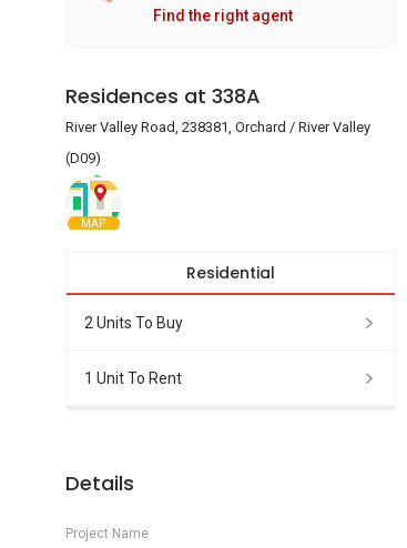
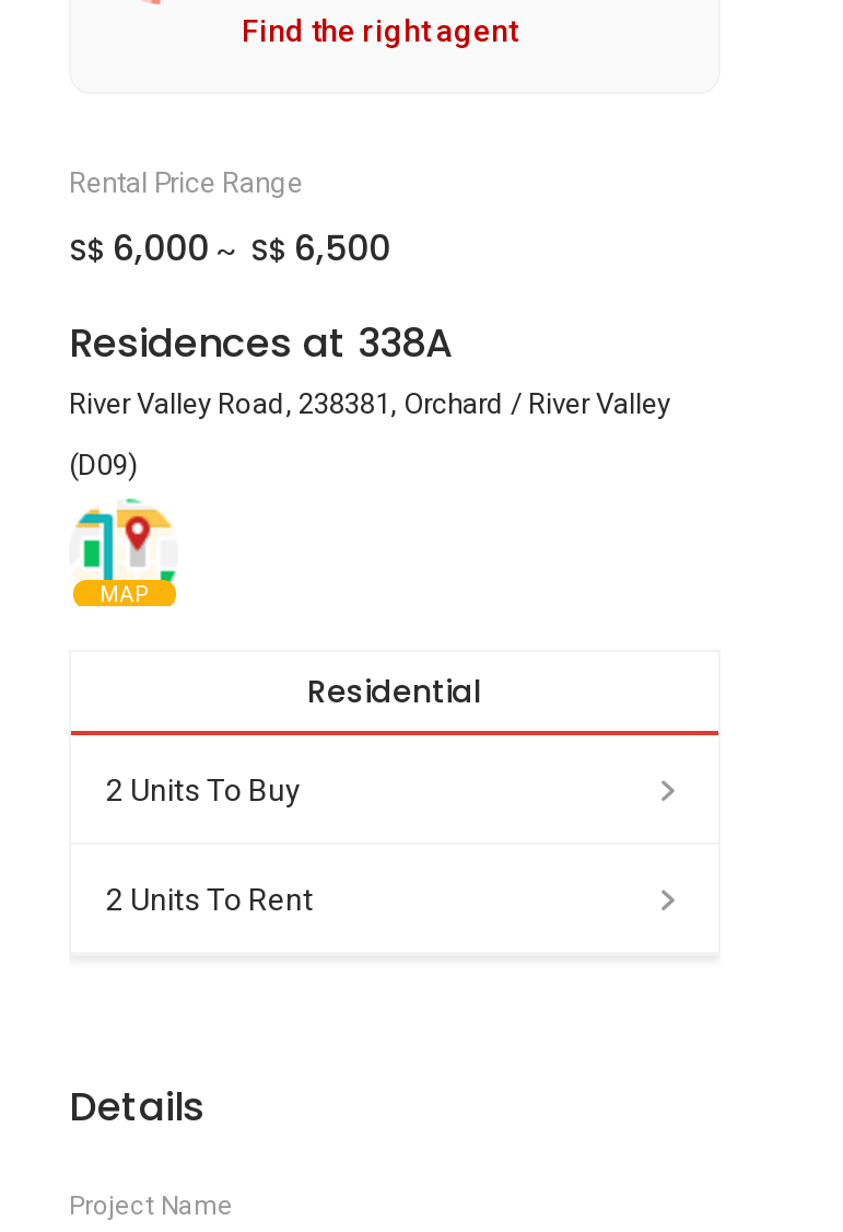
none -> [69,166,390,274] Rental Price Range | S$ 6,000 ~ S$ 6,500
[84,369,182,387] 1 Unit To Rent -> [106,881,314,916] 2 Units To Rent

